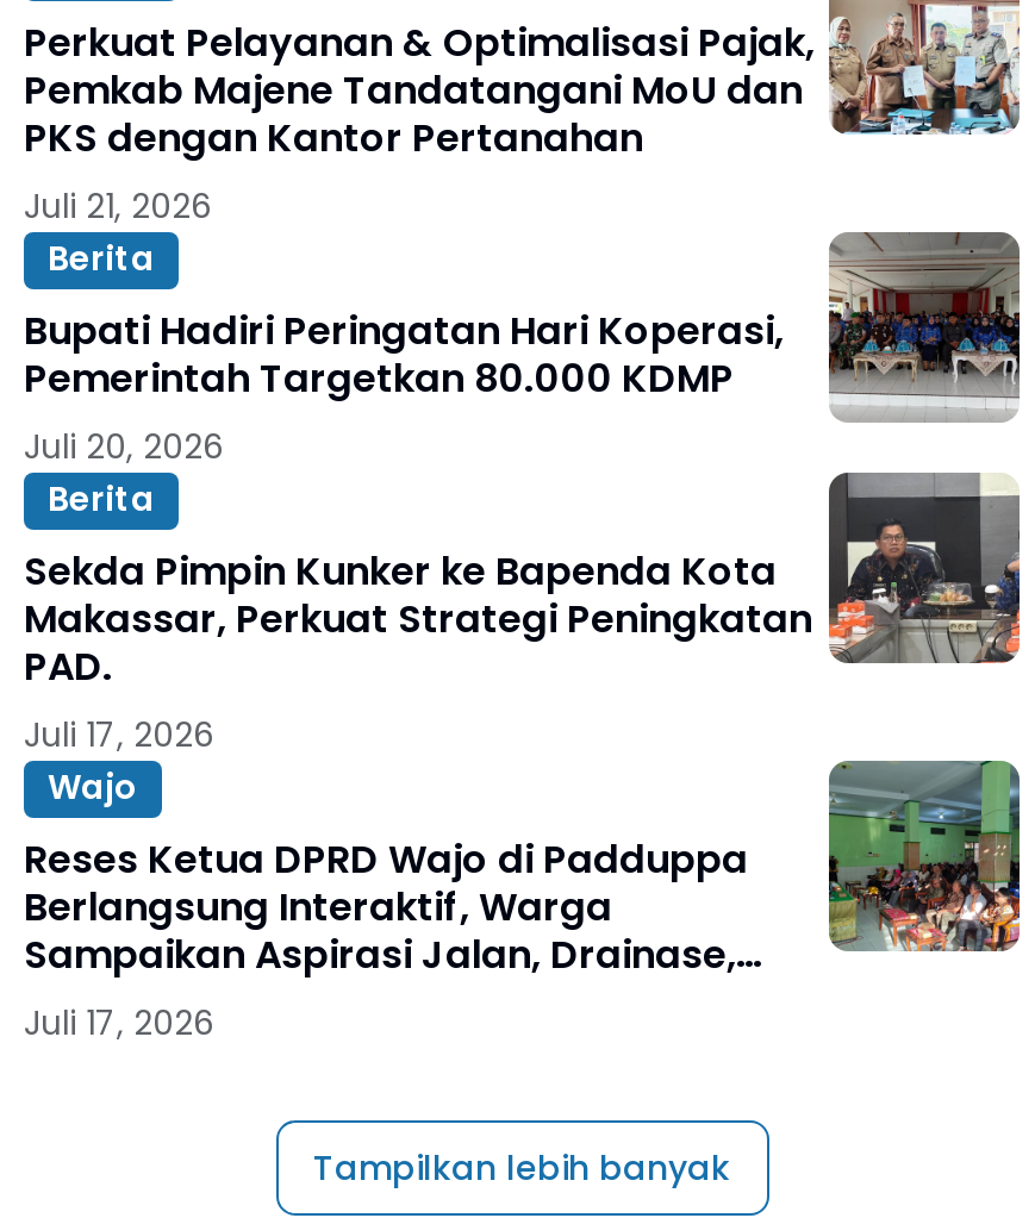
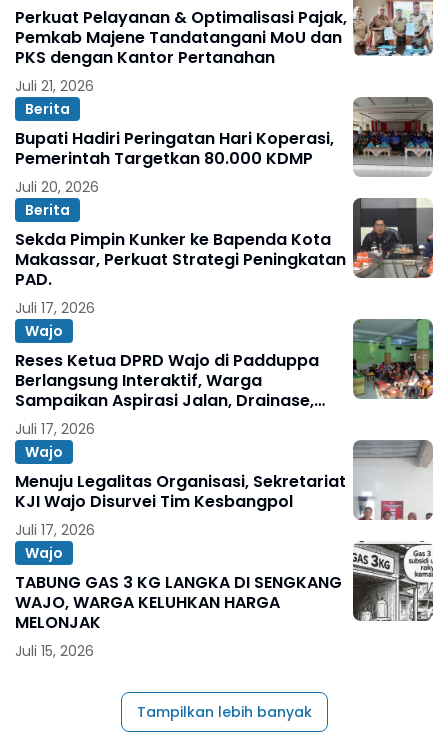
none -> [15,439,433,661] [image] | Wajo | Menuju Legalitas Organisasi, Sekretariat | KJI Wajo Disurvei Tim Kesbangpol | Juli 17, 2026 | Wajo | TABUNG GAS 3 KG LANGKA DI SENGKANG | WAJO, WARGA KELUHKAN HARGA | MELONJAK | Juli 15, 2026
none -> [352,541,433,621] [image]

